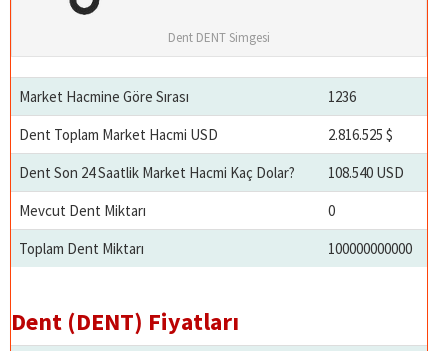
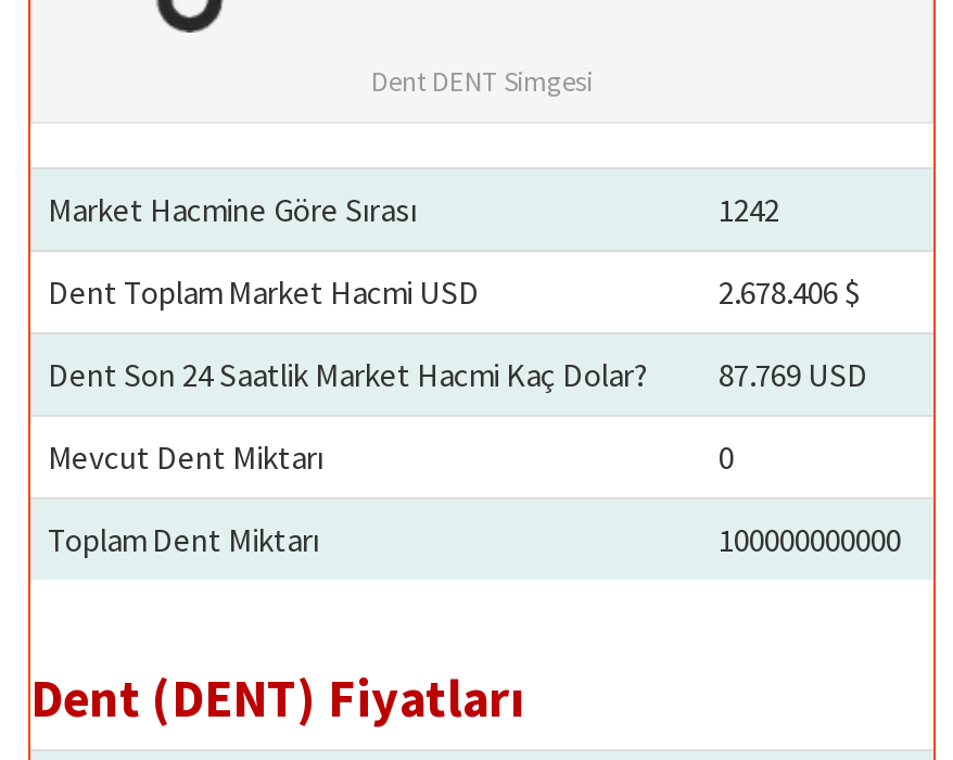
[328,86,356,105] 1236 -> [719,188,779,229] 1242
[328,124,393,143] 2.816.525 $ -> [719,270,860,312] 2.678.406 $
[19,162,404,181] Dent Son 24 Saatlik Market Hacmi Kaç Dolar? 108.540 USD -> [48,353,868,394] Dent Son 24 Saatlik Market Hacmi Kaç Dolar? 87.769 USD

